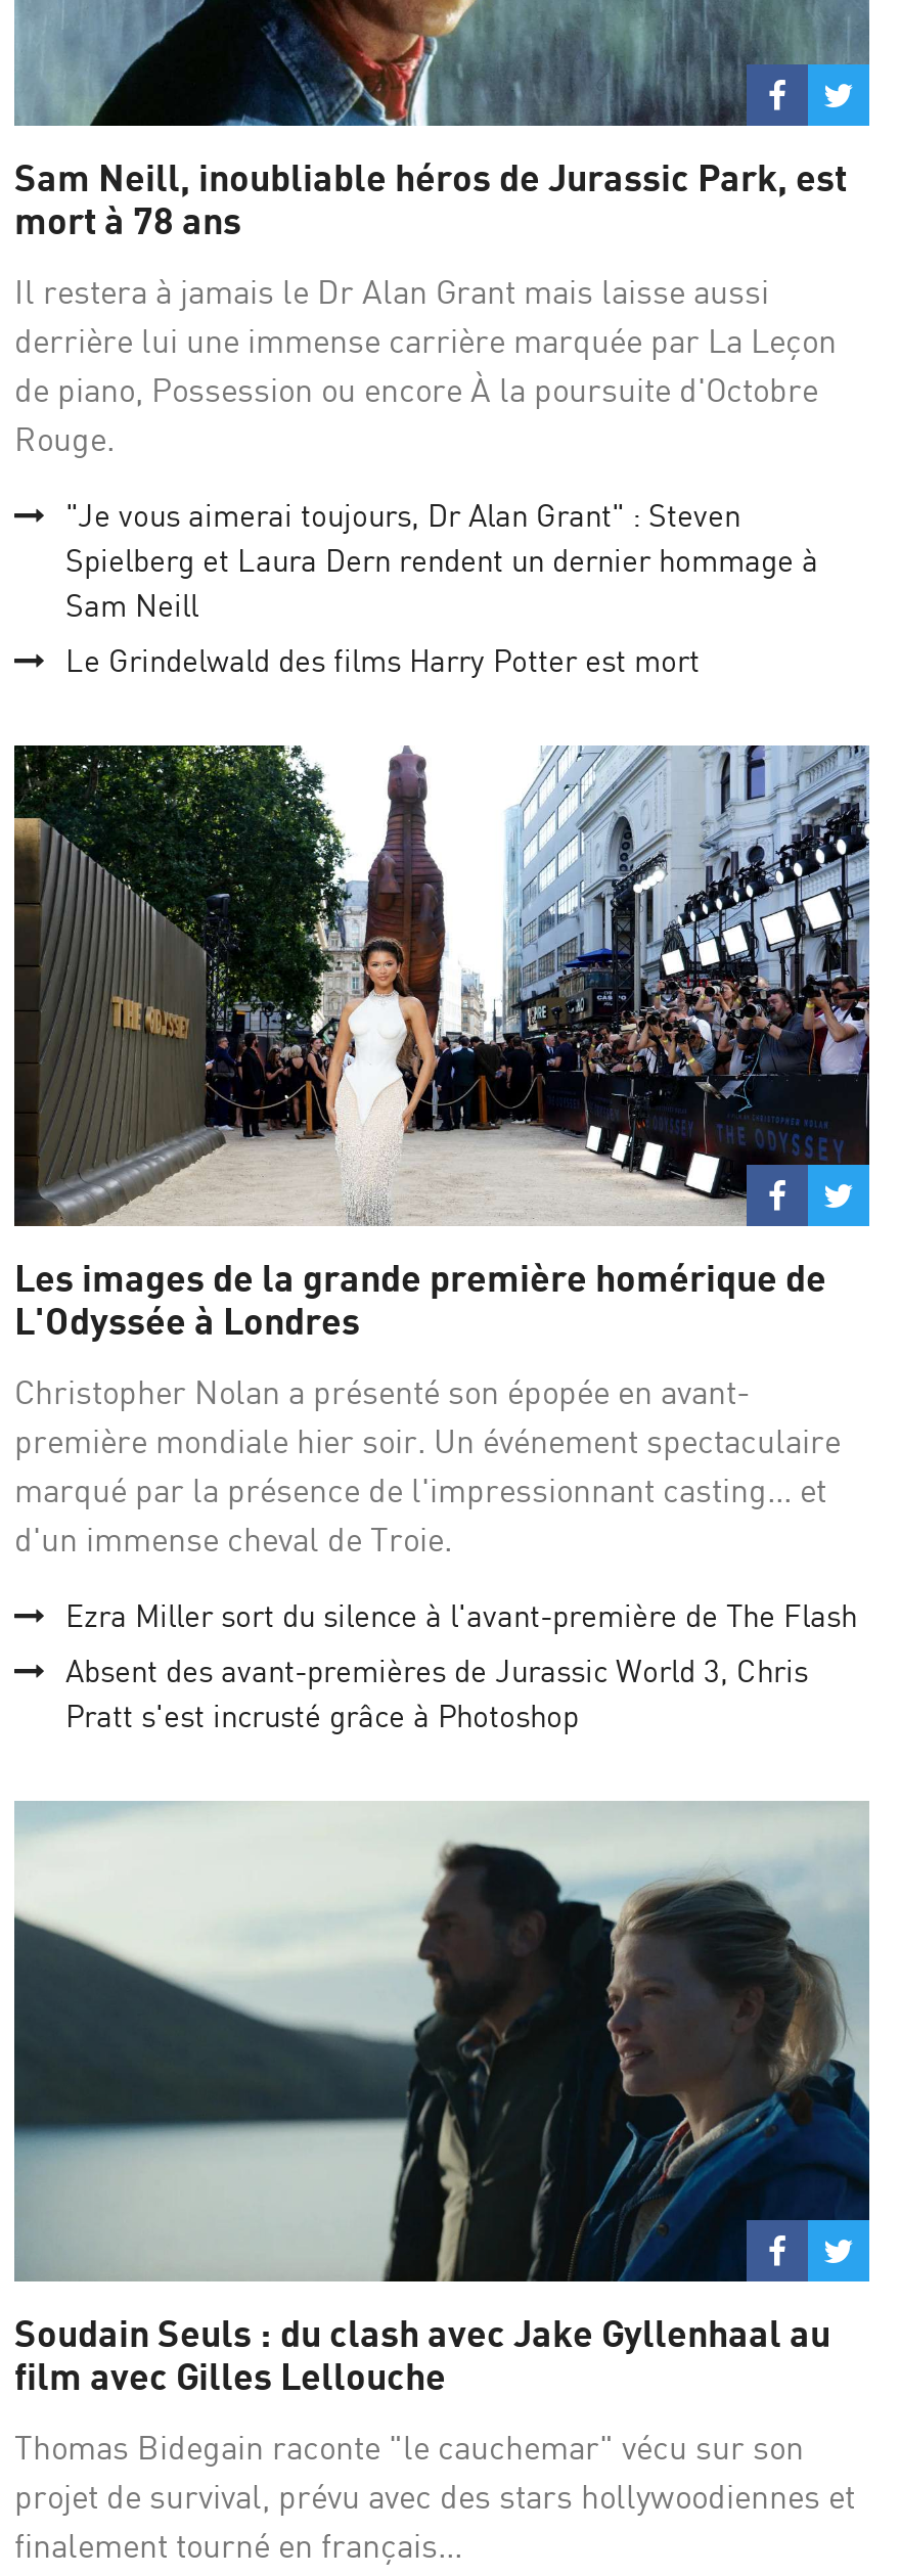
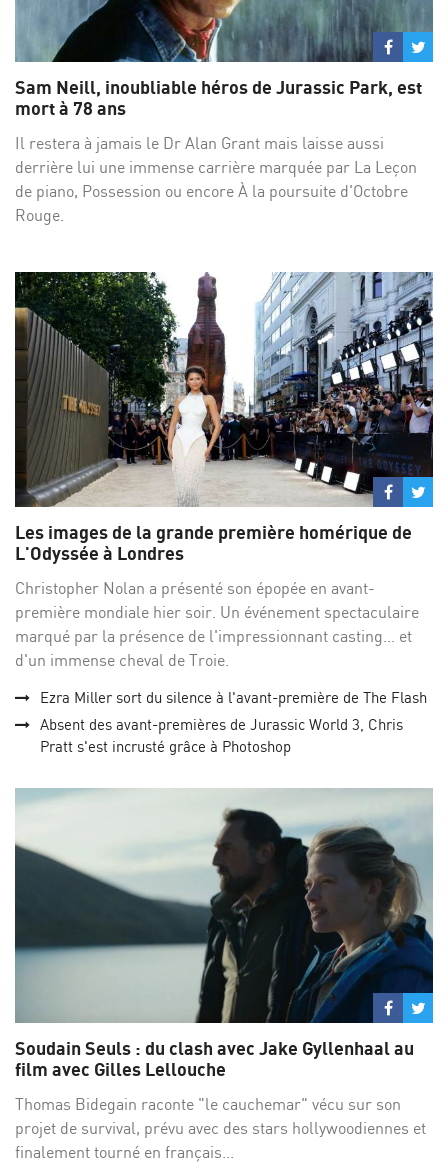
[65,497,818,681] "Je vous aimerai toujours, Dr Alan Grant" : Steven | Spielberg et Laura Dern rendent un dernier hommage à | Sam Neill | Le Grindelwald des films Harry Potter est mort -> none

